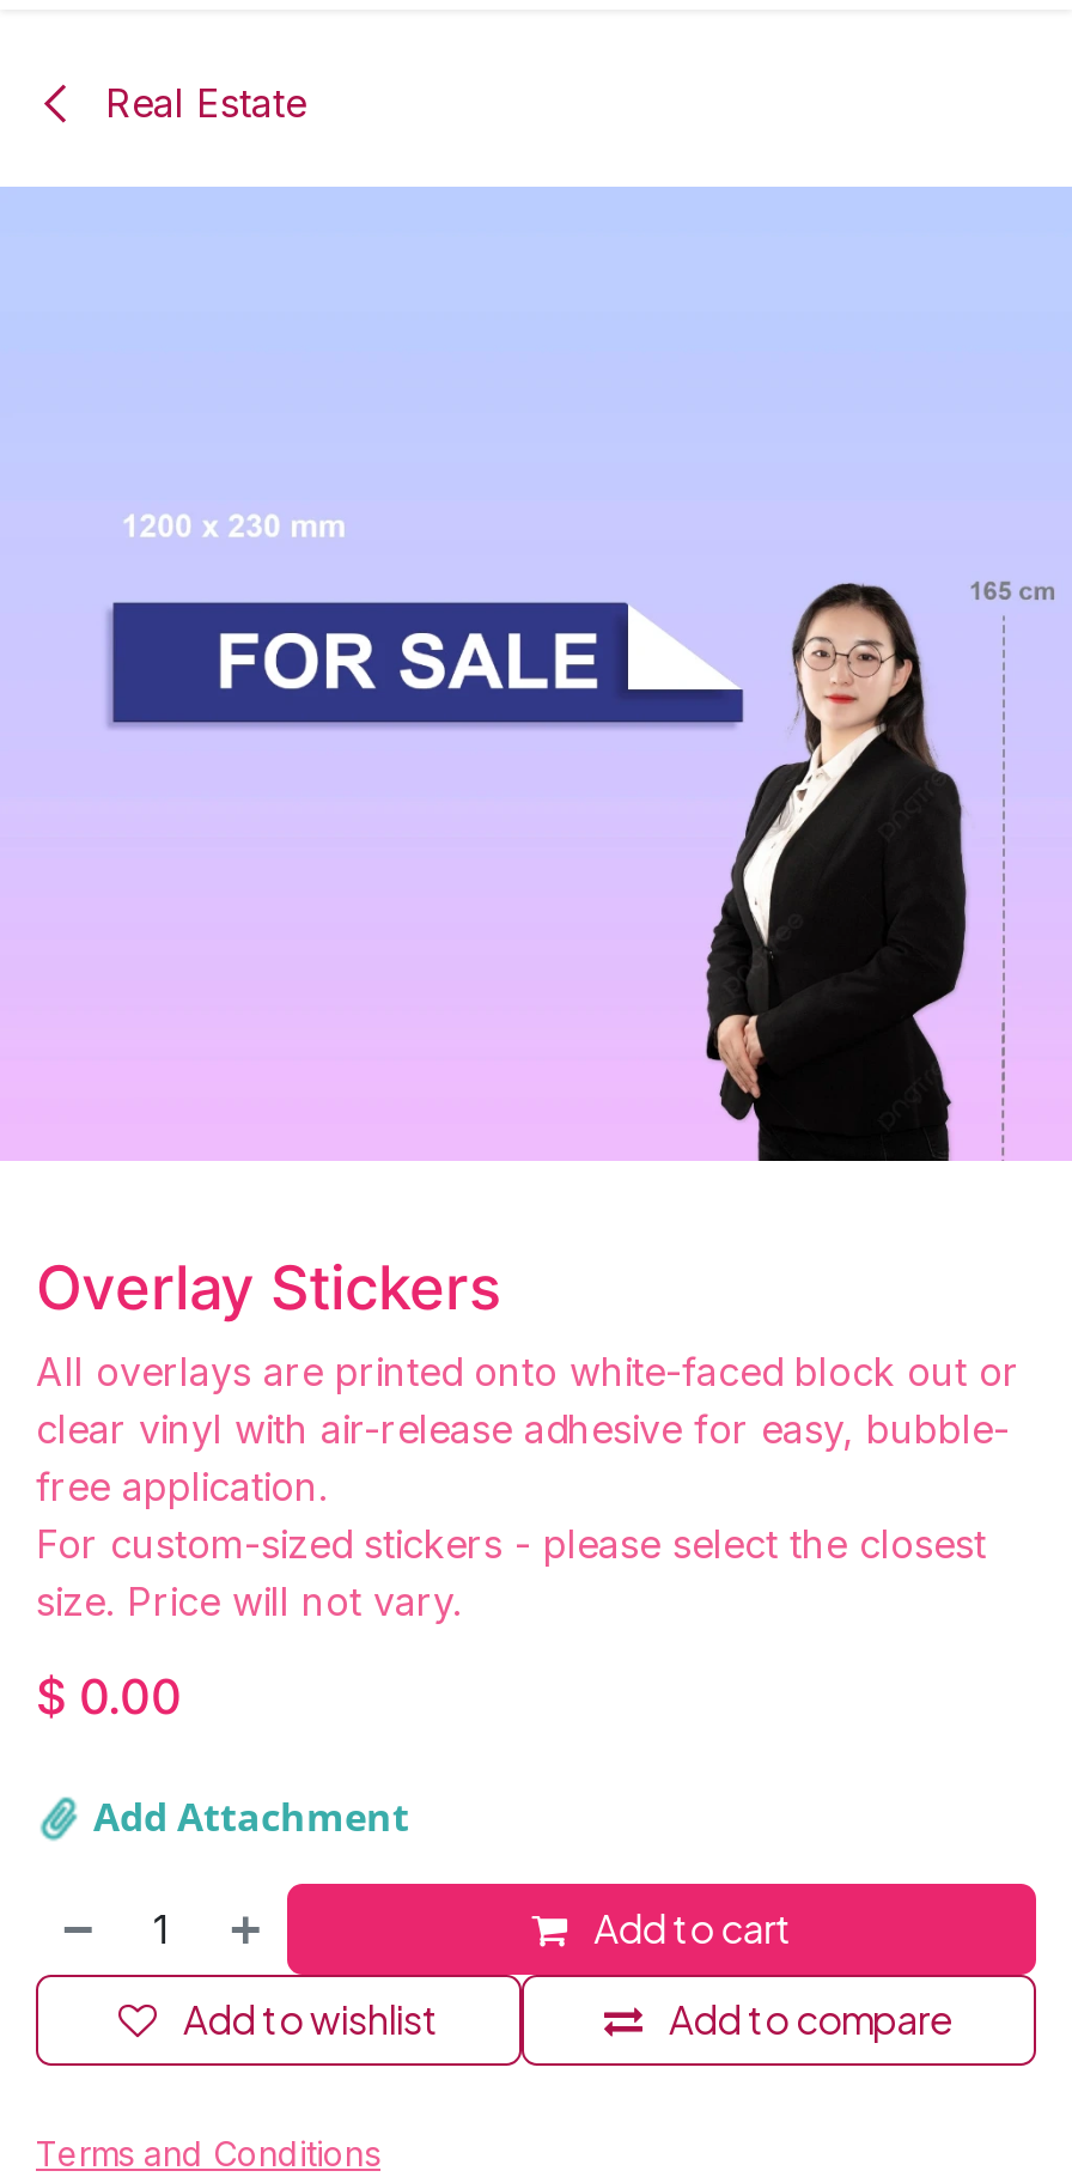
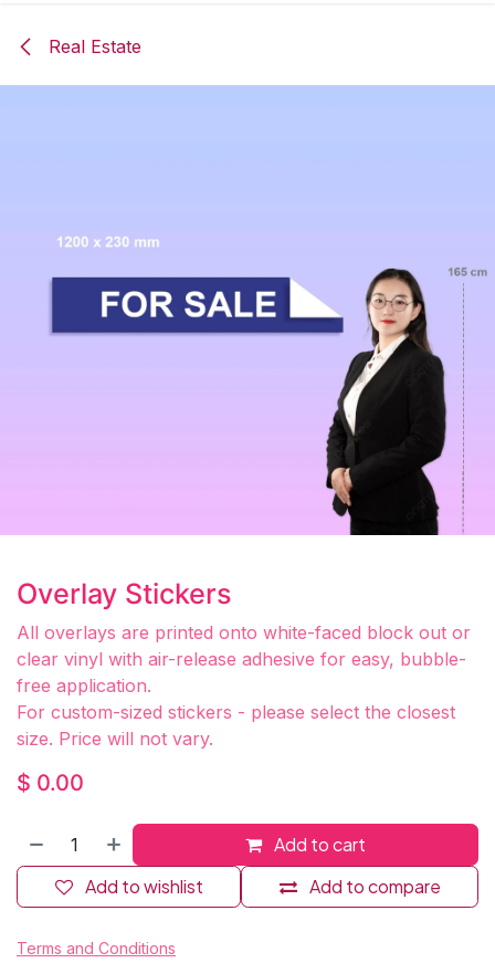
[84,1789,409,1842] Add Attachment -> none

